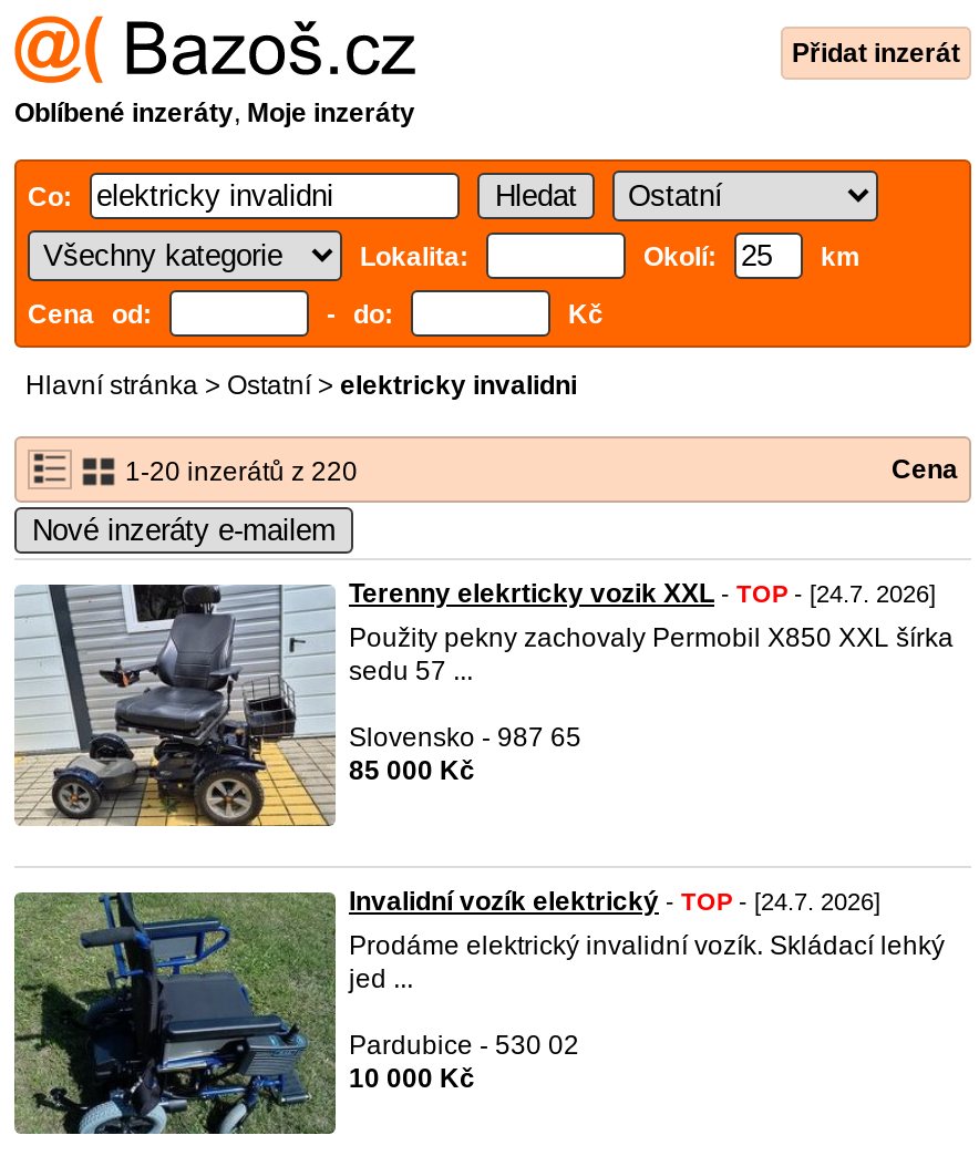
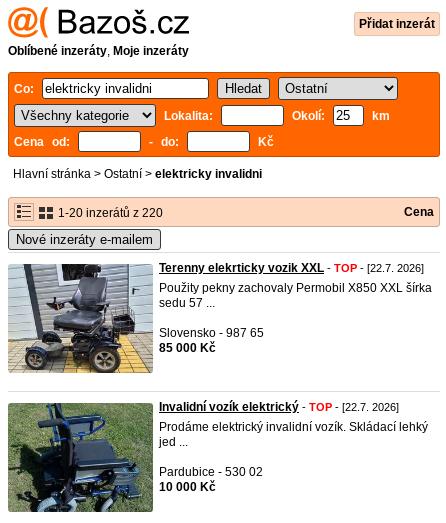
[349,578,936,609] Terenny elekrticky vozik XXL - TOP - [24.7. 2026] -> [159,261,424,275] Terenny elekrticky vozik XXL - TOP - [22.7. 2026]
[349,886,880,917] Invalidní vozík elektrický - TOP - [24.7. 2026] -> [159,400,399,414] Invalidní vozík elektrický - TOP - [22.7. 2026]

